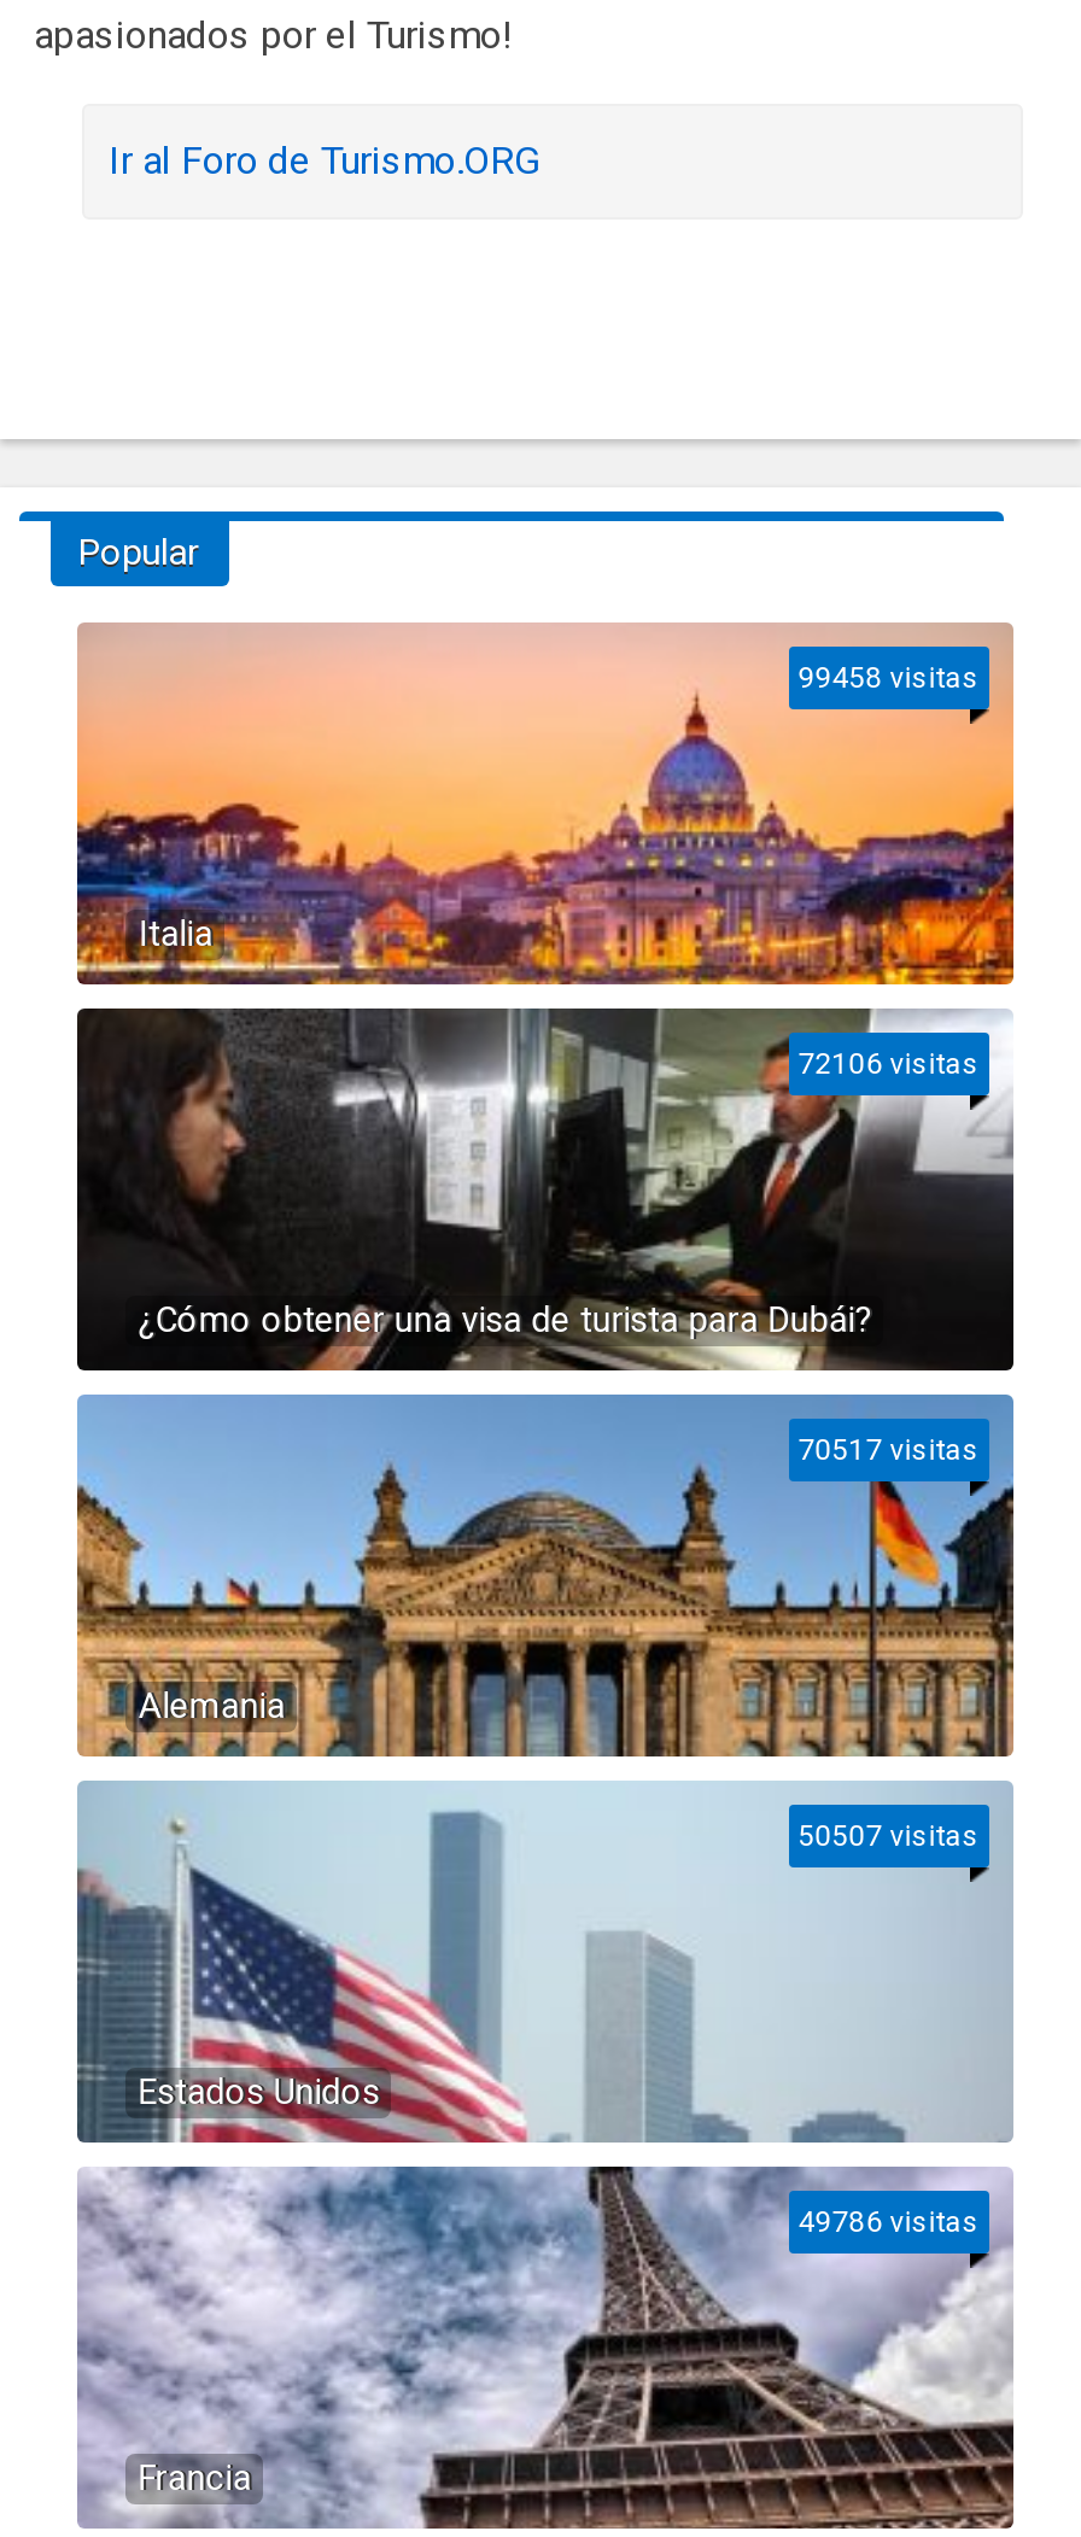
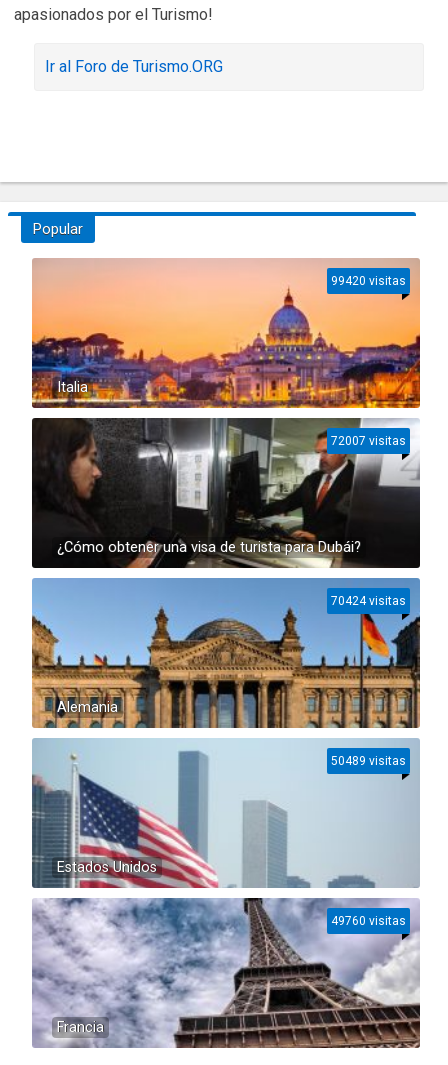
[798,661,979,695] 99458 visitas -> [331,274,406,288] 99420 visitas
[798,1047,979,1081] 72106 visitas -> [331,434,406,448] 72007 visitas
[798,1433,979,1467] 70517 visitas -> [331,594,406,608] 70424 visitas
[798,1819,979,1853] 50507 visitas -> [331,754,406,768] 50489 visitas
[798,2205,979,2239] 49786 visitas -> [331,914,406,928] 49760 visitas

